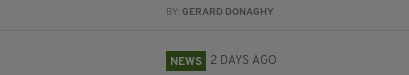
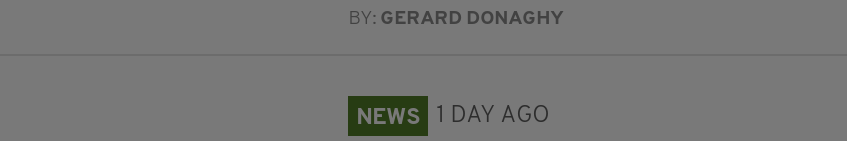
[170,55,277,68] NEWS 2 DAYS AGO -> [356,105,550,131] NEWS 1 DAY AGO

